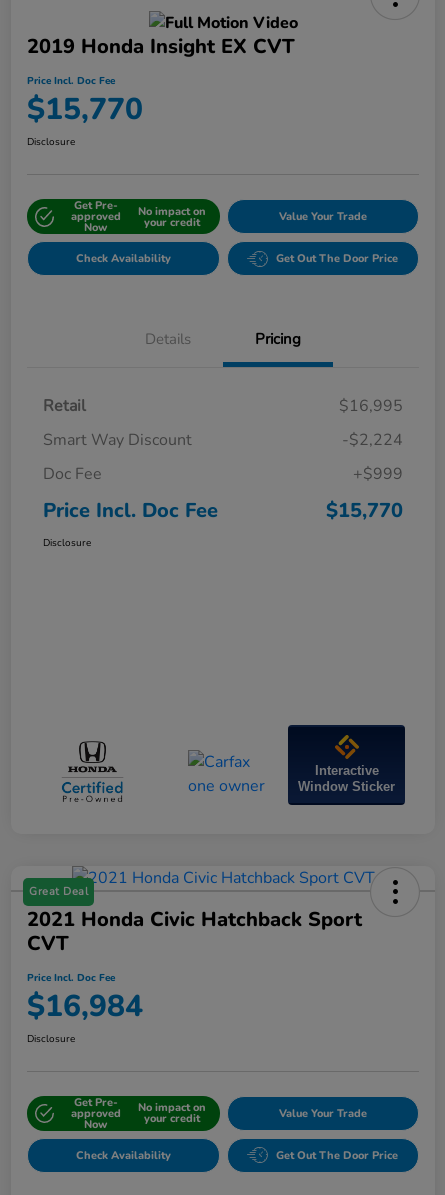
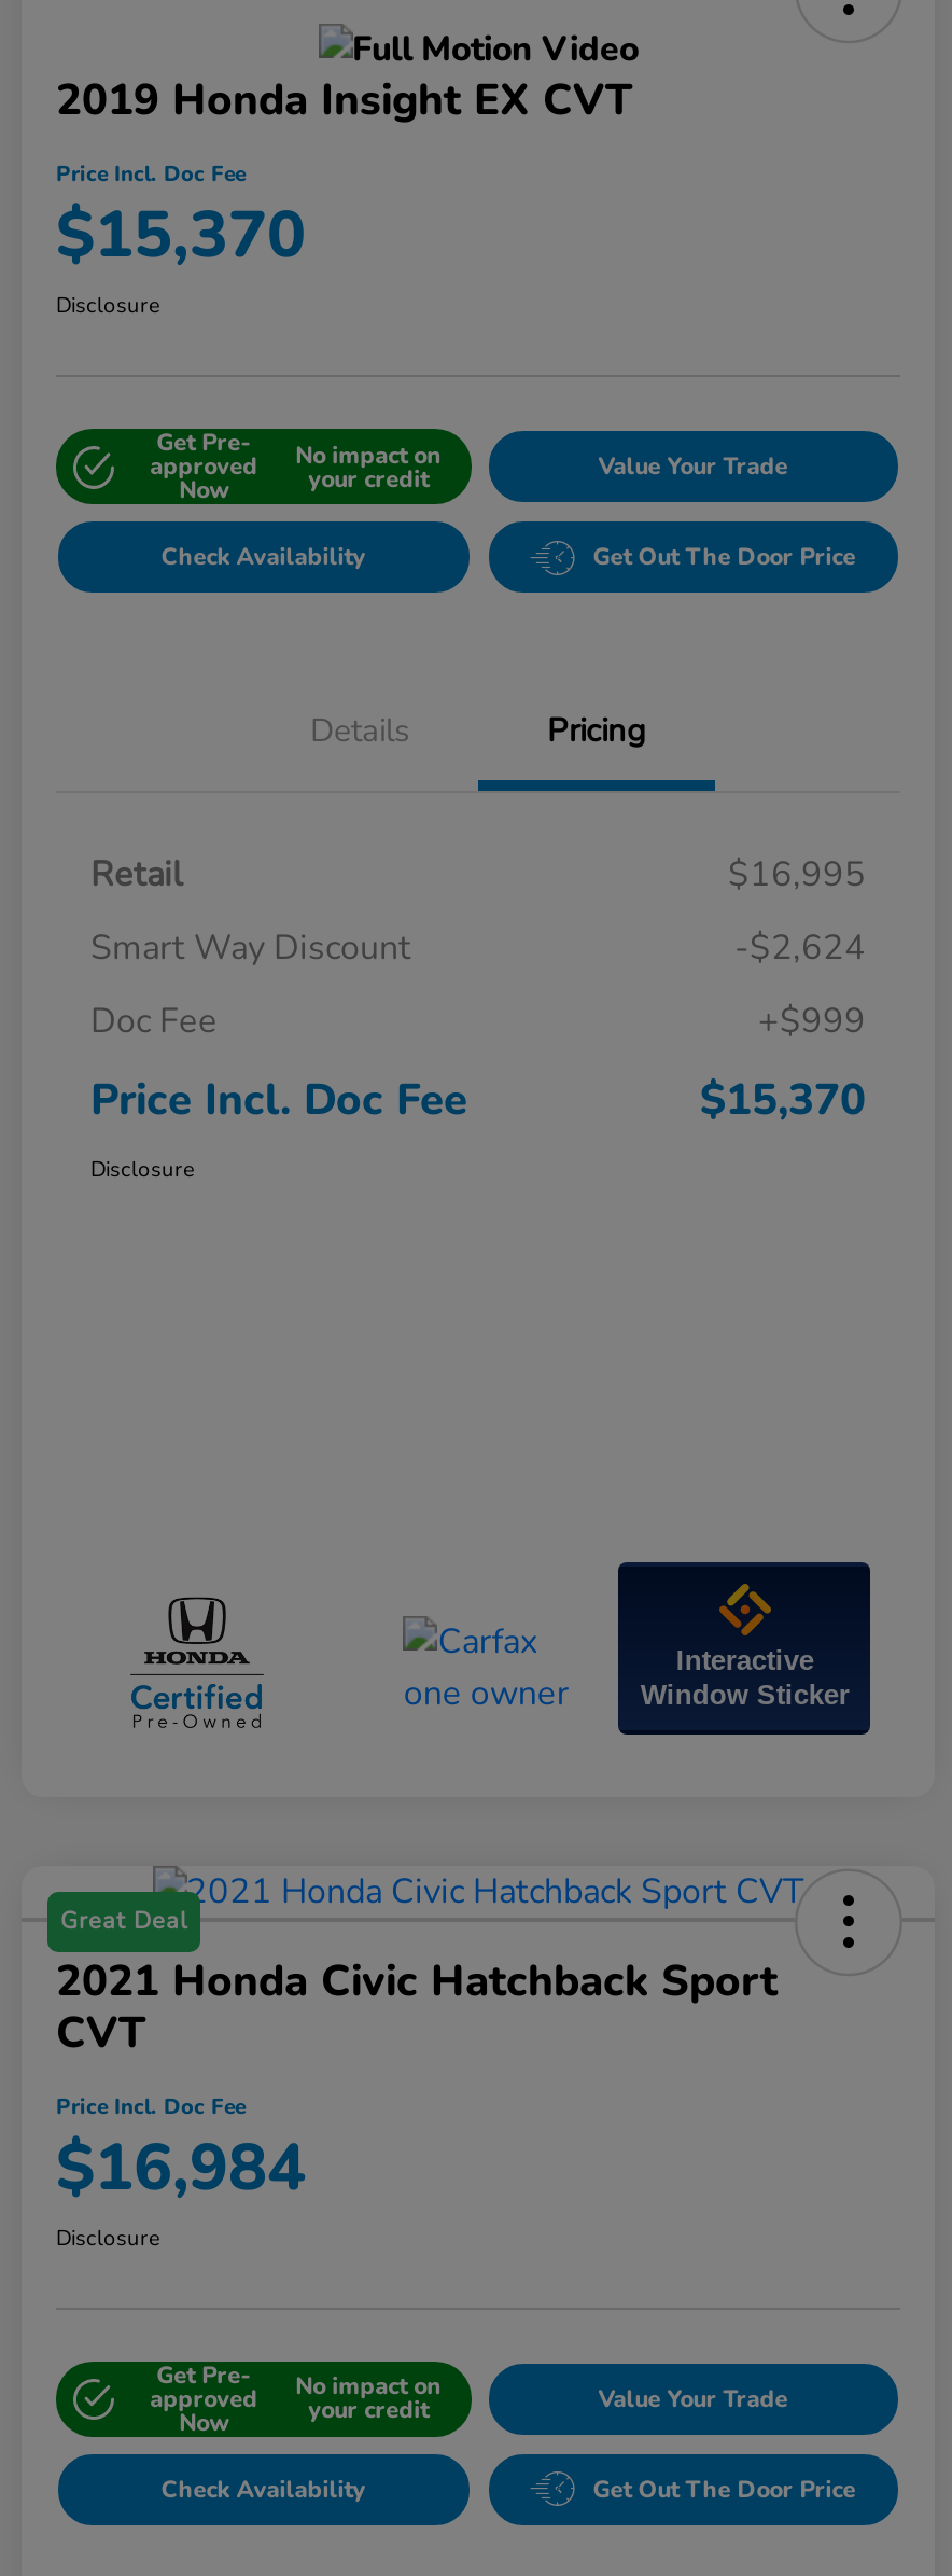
[27,89,143,130] $15,770 -> [56,192,306,281] $15,370
[342,429,403,451] -$2,224 -> [734,925,866,972] -$2,624
[326,497,403,524] $15,770 -> [700,1072,866,1130] $15,370

